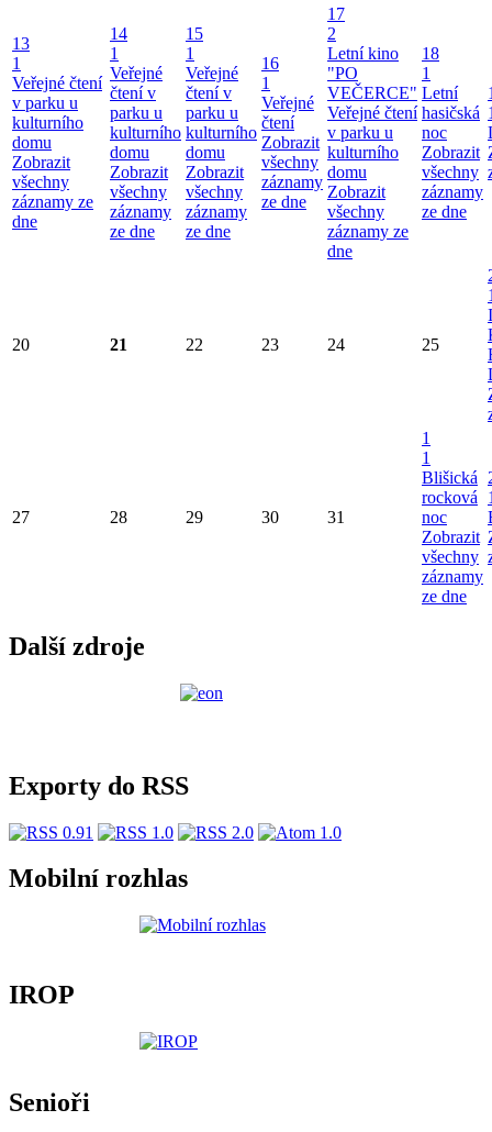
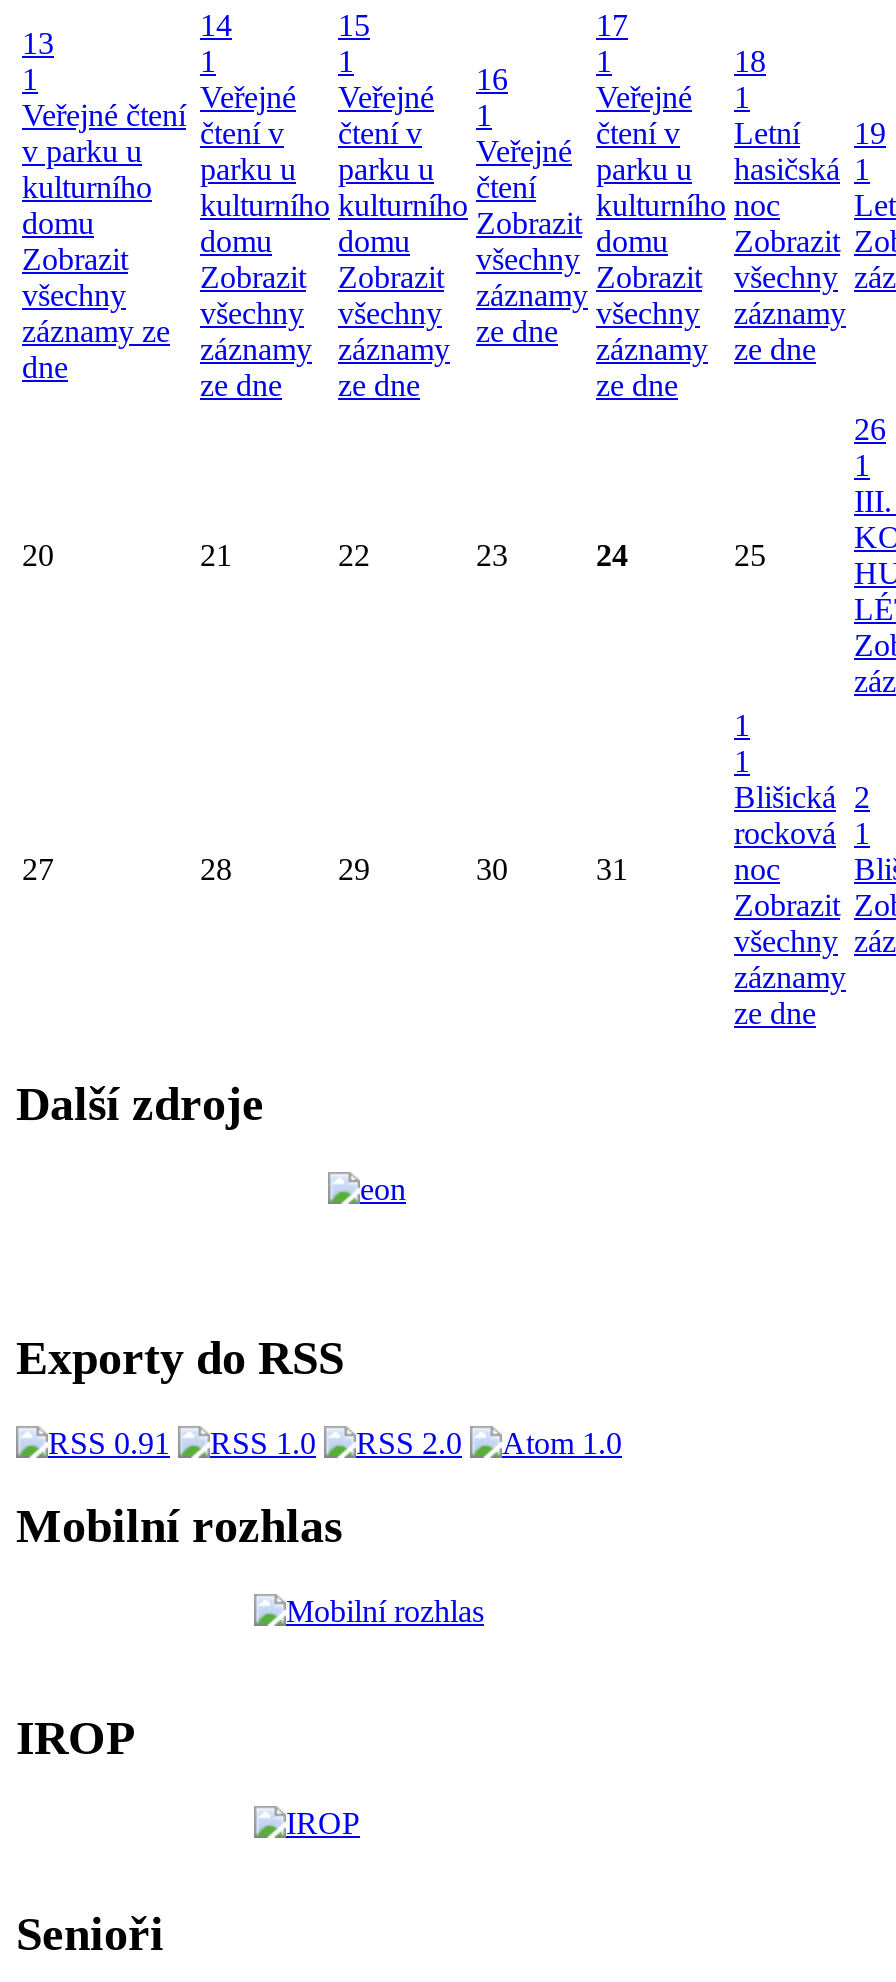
[327,24,417,142] 2 | Letní kino | "PO | VEČERCE" | Veřejné čtení | v parku u -> [596,44,692,186] 1 | Veřejné | čtení v | parku u

